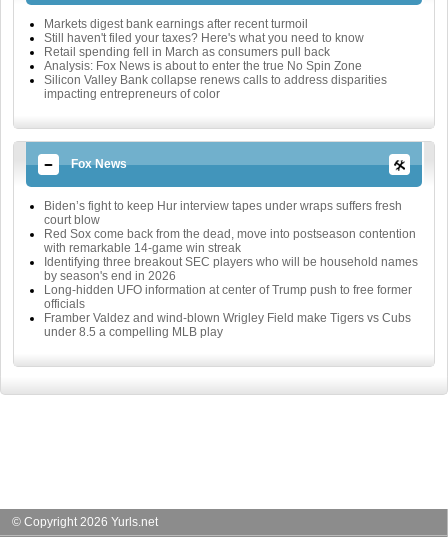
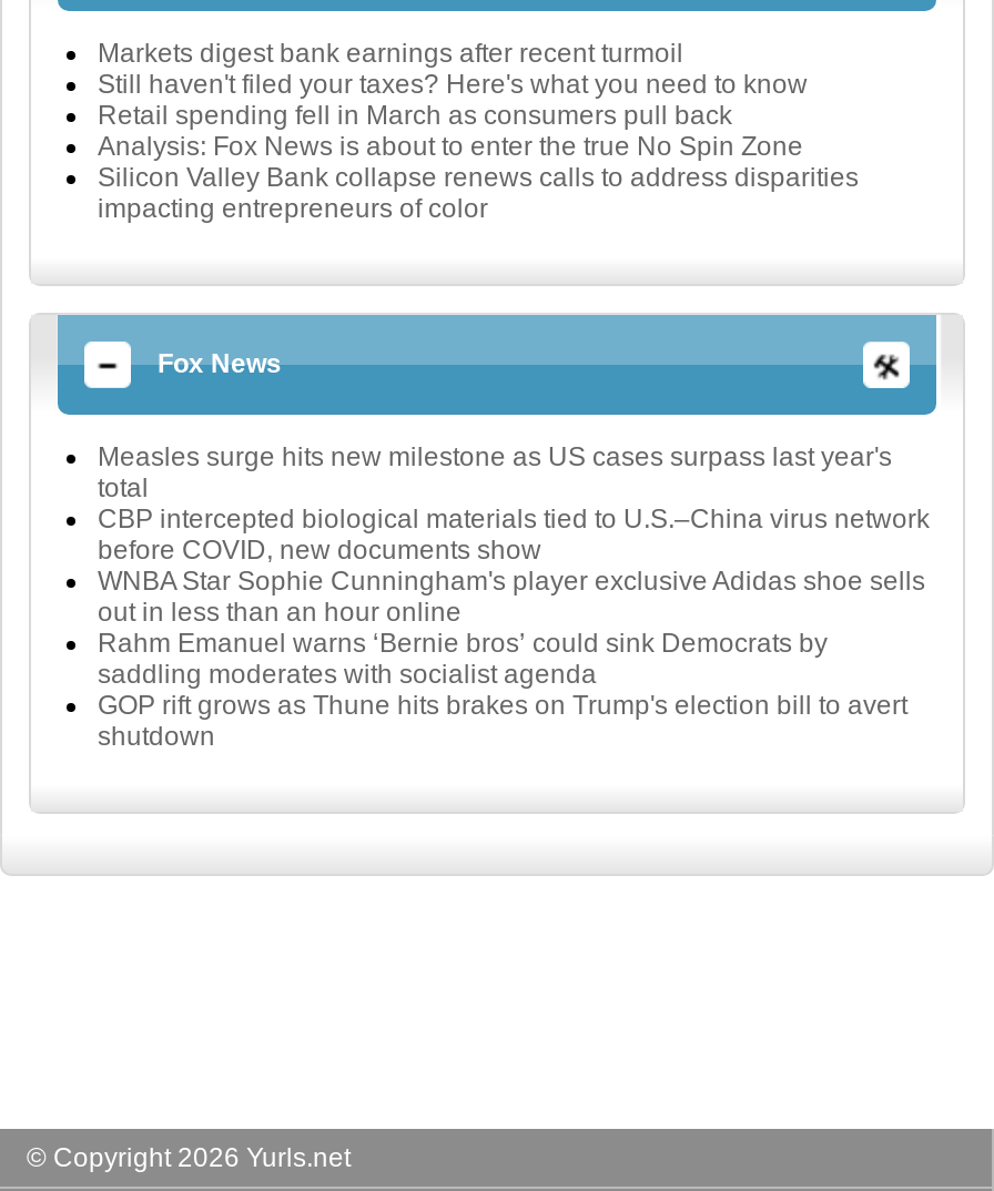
[44,199,418,339] Biden’s fight to keep Hur interview tapes under wraps suffers fresh | court blow | Red Sox come back from the dead, move into postseason contention | with remarkable 14-game win streak | Identifying three breakout SEC players who will be household names | by season's end in 2026 | Long-hidden UFO information at center of Trump push to free former | officials | Framber Valdez and wind-blown Wrigley Field make Tigers vs Cubs | under 8.5 a compelling MLB play -> [98,441,930,752] Measles surge hits new milestone as US cases surpass last year's | total | CBP intercepted biological materials tied to U.S.–China virus network | before COVID, new documents show | WNBA Star Sophie Cunningham's player exclusive Adidas shoe sells | out in less than an hour online | Rahm Emanuel warns ‘Bernie bros’ could sink Democrats by | saddling moderates with socialist agenda | GOP rift grows as Thune hits brakes on Trump's election bill to avert | shutdown

